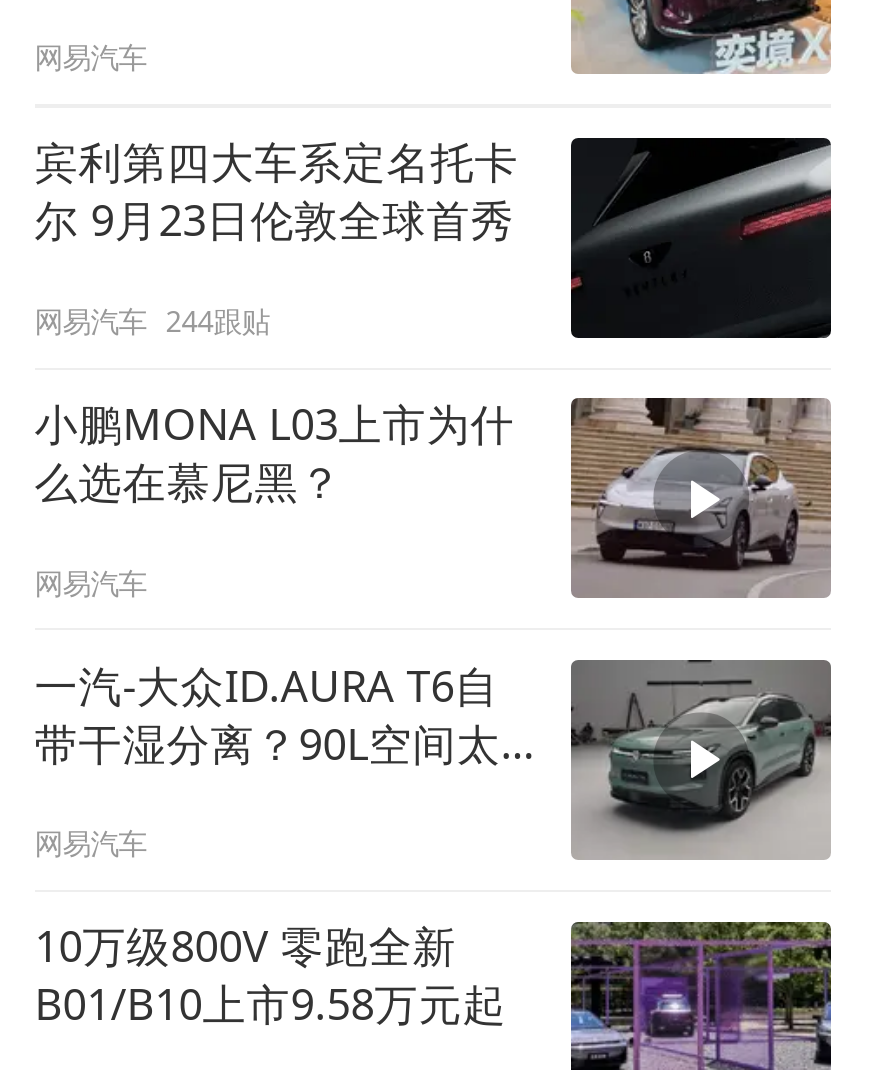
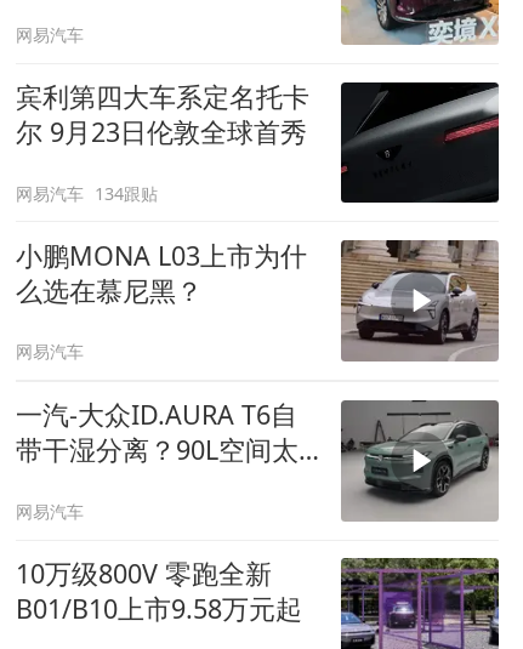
[34,301,270,339] 网易汽车 244跟贴 -> [15,182,158,205] 网易汽车 134跟贴

